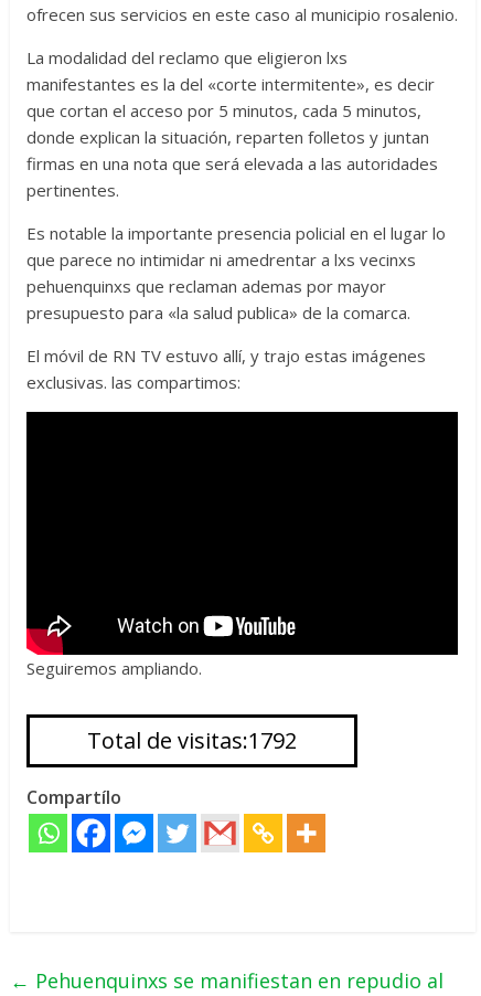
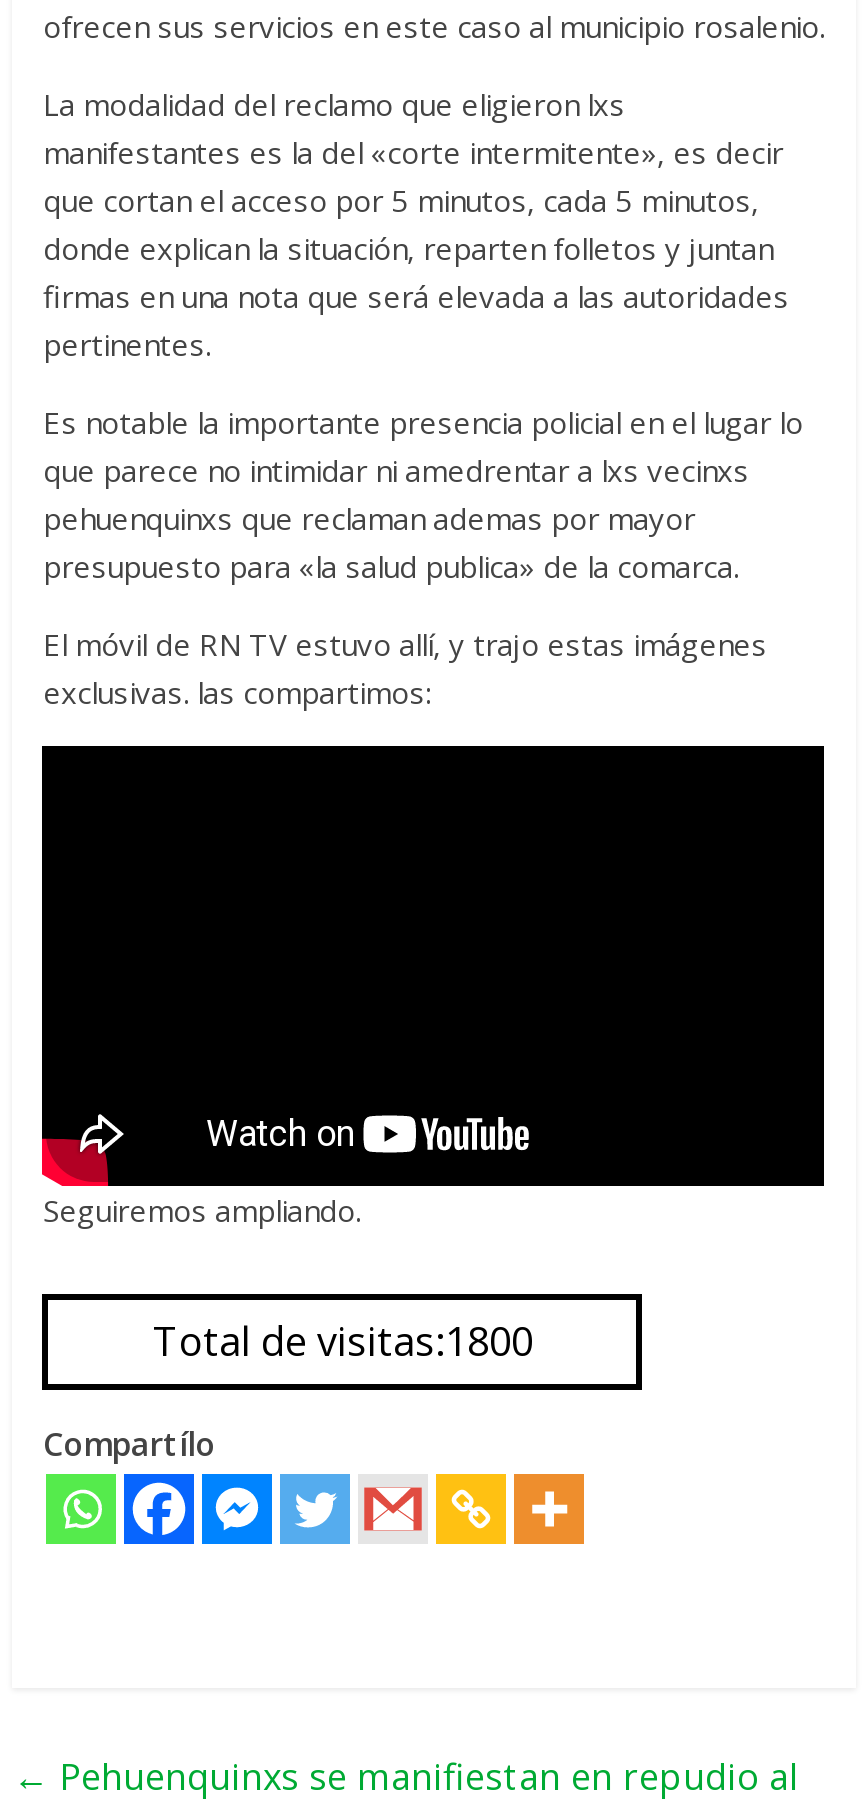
[88,725,297,755] Total de visitas:1792 -> [153,1314,533,1368] Total de visitas:1800

